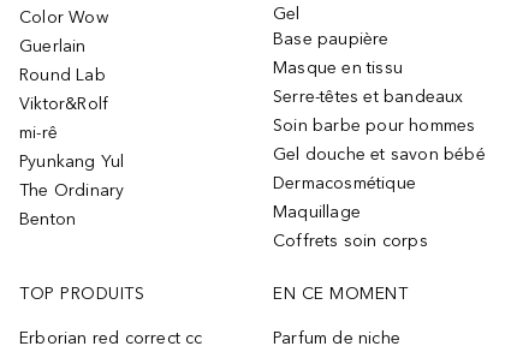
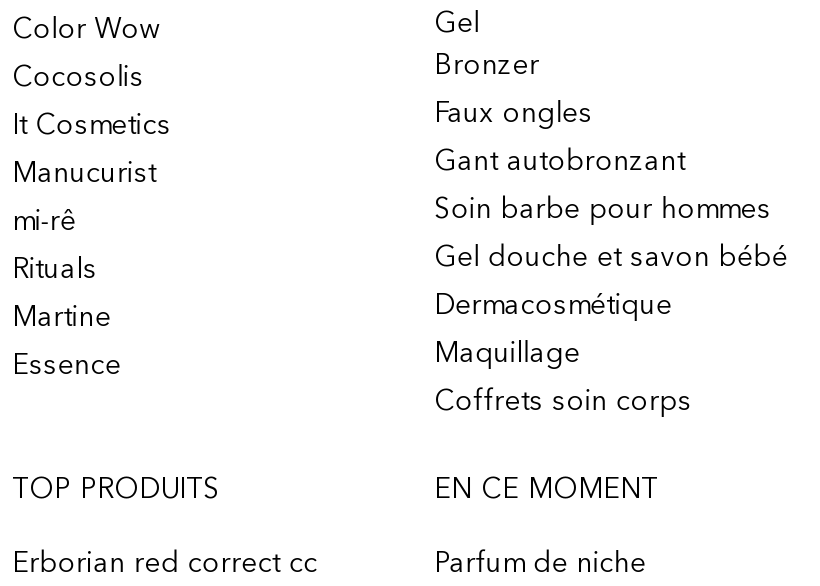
[273,29,464,107] Base paupière | Masque en tissu | Serre-têtes et bandeaux -> [434,48,685,178] Bronzer | Faux ongles | Gant autobronzant
[19,36,108,114] Guerlain | Round Lab | Viktor&Rolf -> [12,60,171,190] Cocosolis | It Cosmetics | Manucurist
[19,151,124,229] Pyunkang Yul | The Ordinary | Benton -> [12,252,121,382] Rituals | Martine | Essence

